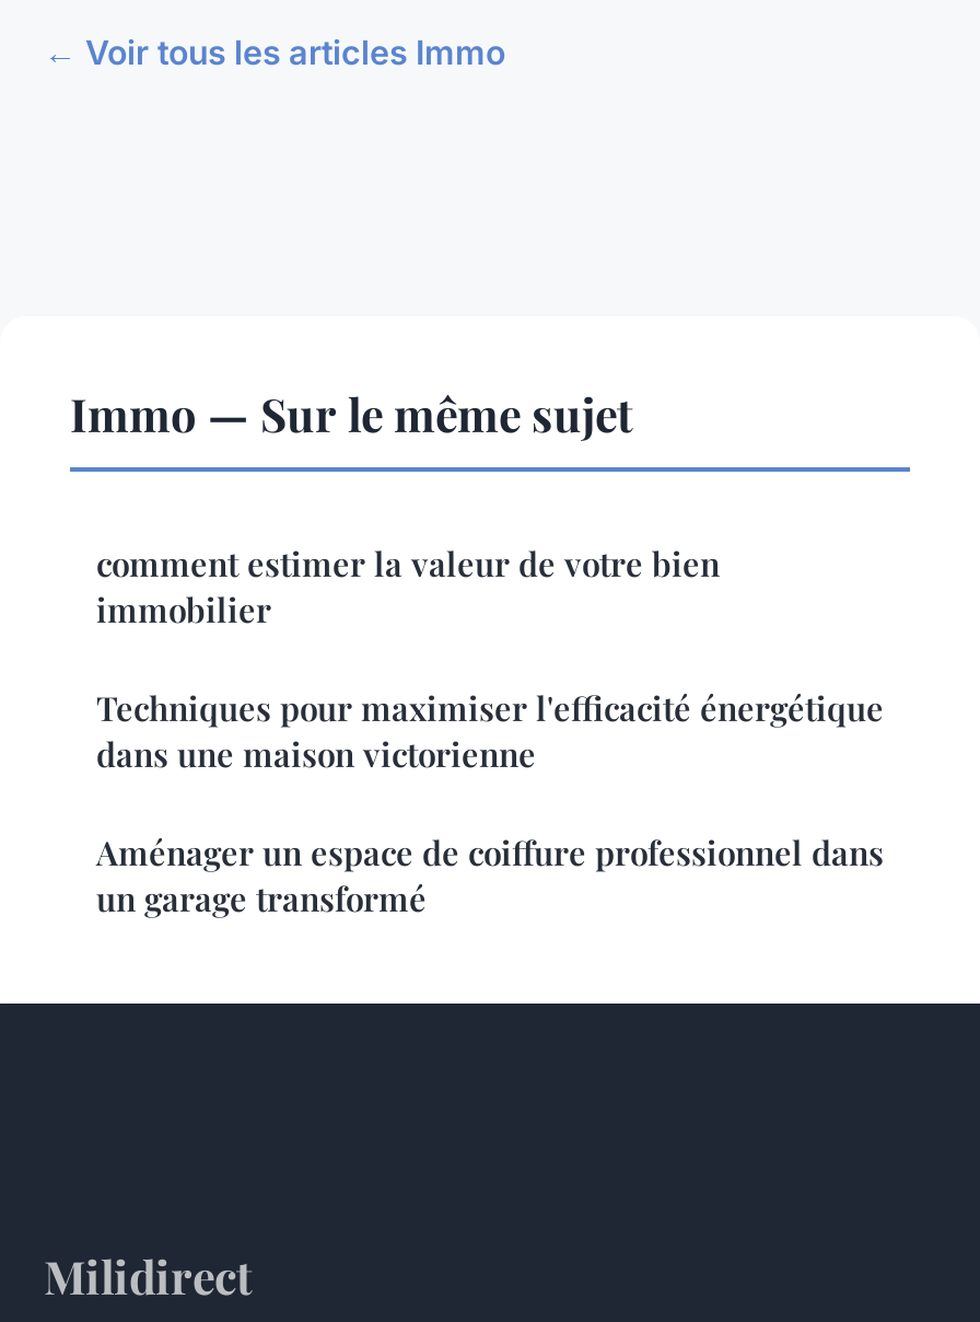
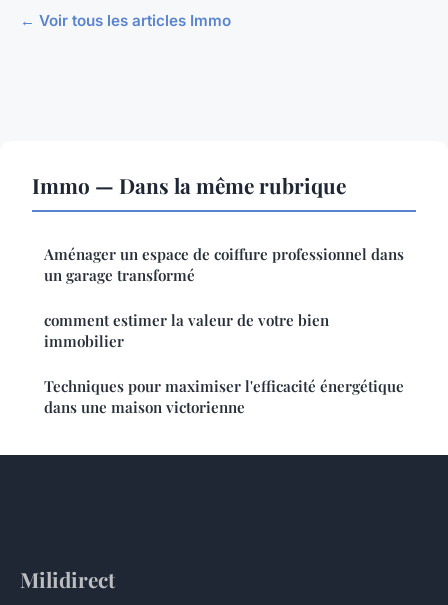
[70,383,632,444] Immo — Sur le même sujet -> [32,171,346,199] Immo — Dans la même rubrique
moved [96,543,884,777] -> [44,310,404,417]: comment estimer la valeur de votre bien | immobilier | Techniques pour maximiser l'efficacité énergétique | dans une maison victorienne
moved [96,832,884,921] -> [44,244,404,285]: Aménager un espace de coiffure professionnel dans | un garage transformé

